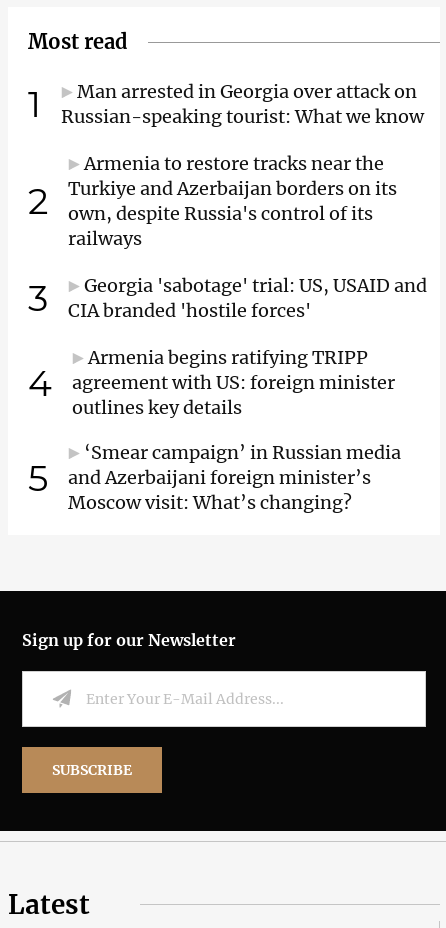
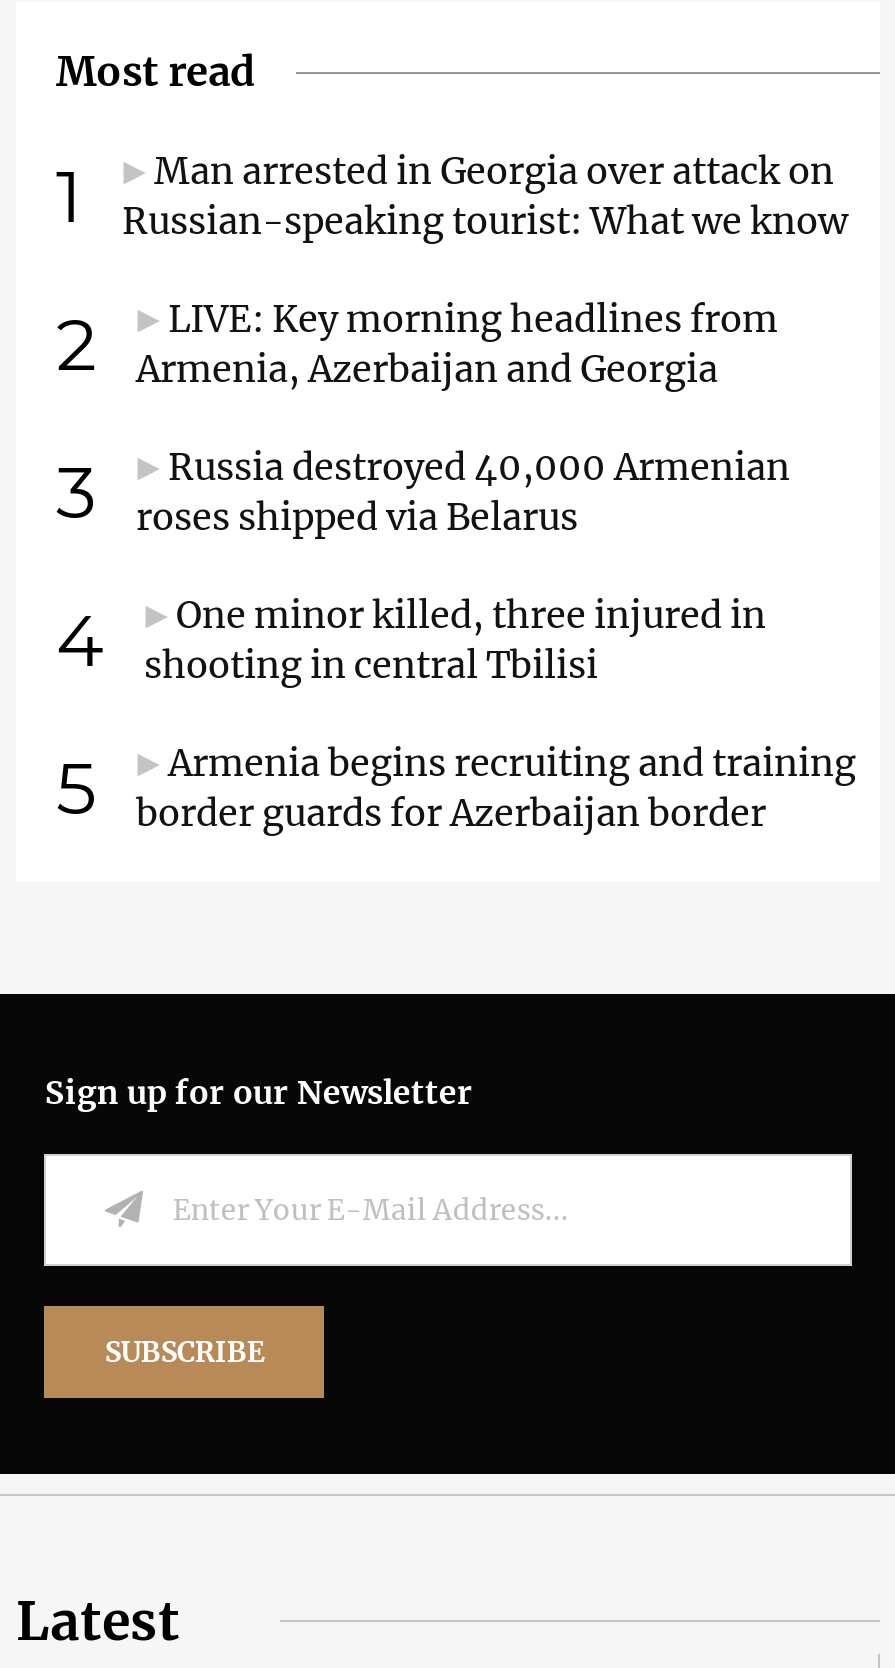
[68,152,397,250] Armenia to restore tracks near the | Turkiye and Azerbaijan borders on its | own, despite Russia's control of its | railways -> [136,296,778,392] LIVE: Key morning headlines from | Armenia, Azerbaijan and Georgia
[68,274,427,322] Georgia 'sabotage' trial: US, USAID and | CIA branded 'hostile forces' -> [136,444,790,540] Russia destroyed 40,000 Armenian | roses shipped via Belarus
[72,346,395,419] Armenia begins ratifying TRIPP | agreement with US: foreign minister | outlines key details -> [144,592,766,688] One minor killed, three injured in | shooting in central Tbilisi
[68,441,401,514] ‘Smear campaign’ in Russian media | and Azerbaijani foreign minister’s | Moscow visit: What’s changing? -> [136,740,856,836] Armenia begins recruiting and training | border guards for Azerbaijan border

